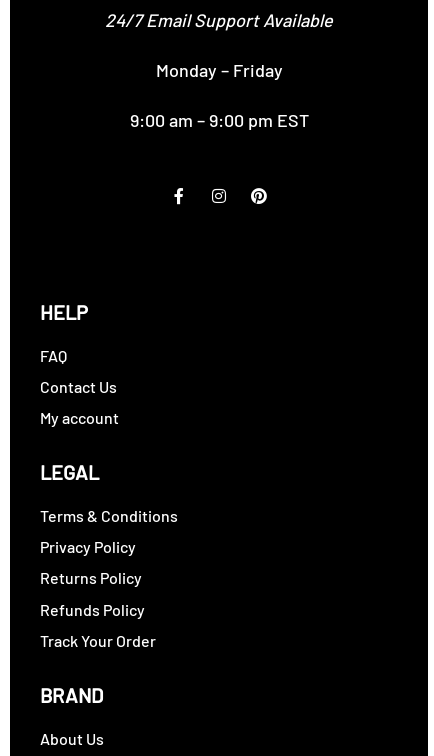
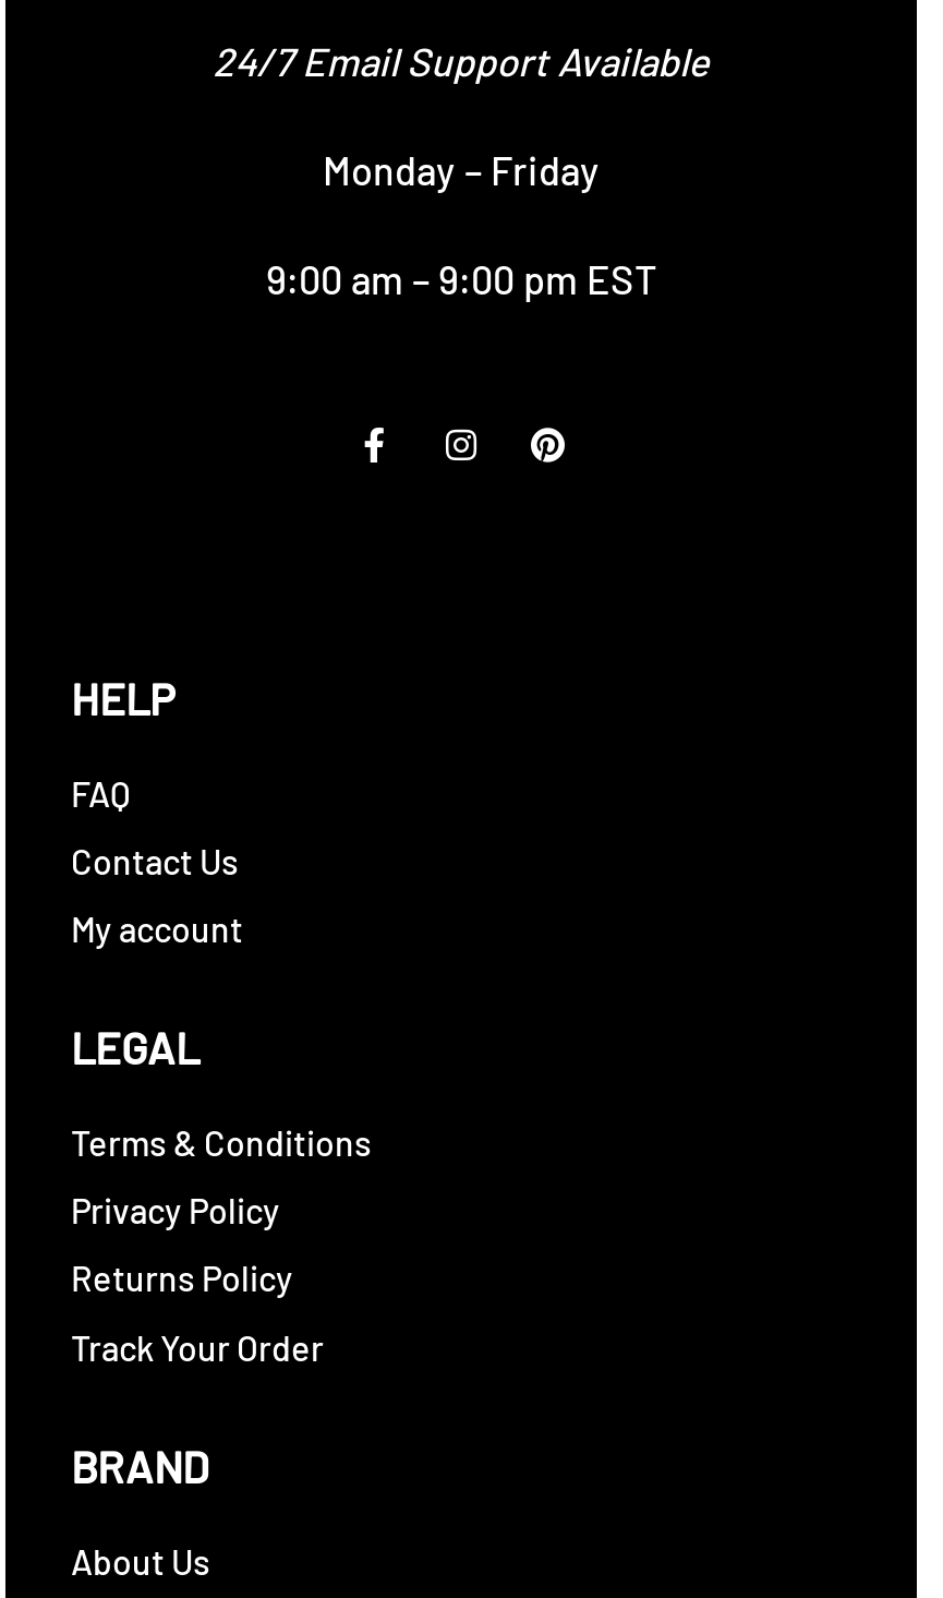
[40,599,145,618] Refunds Policy -> none

